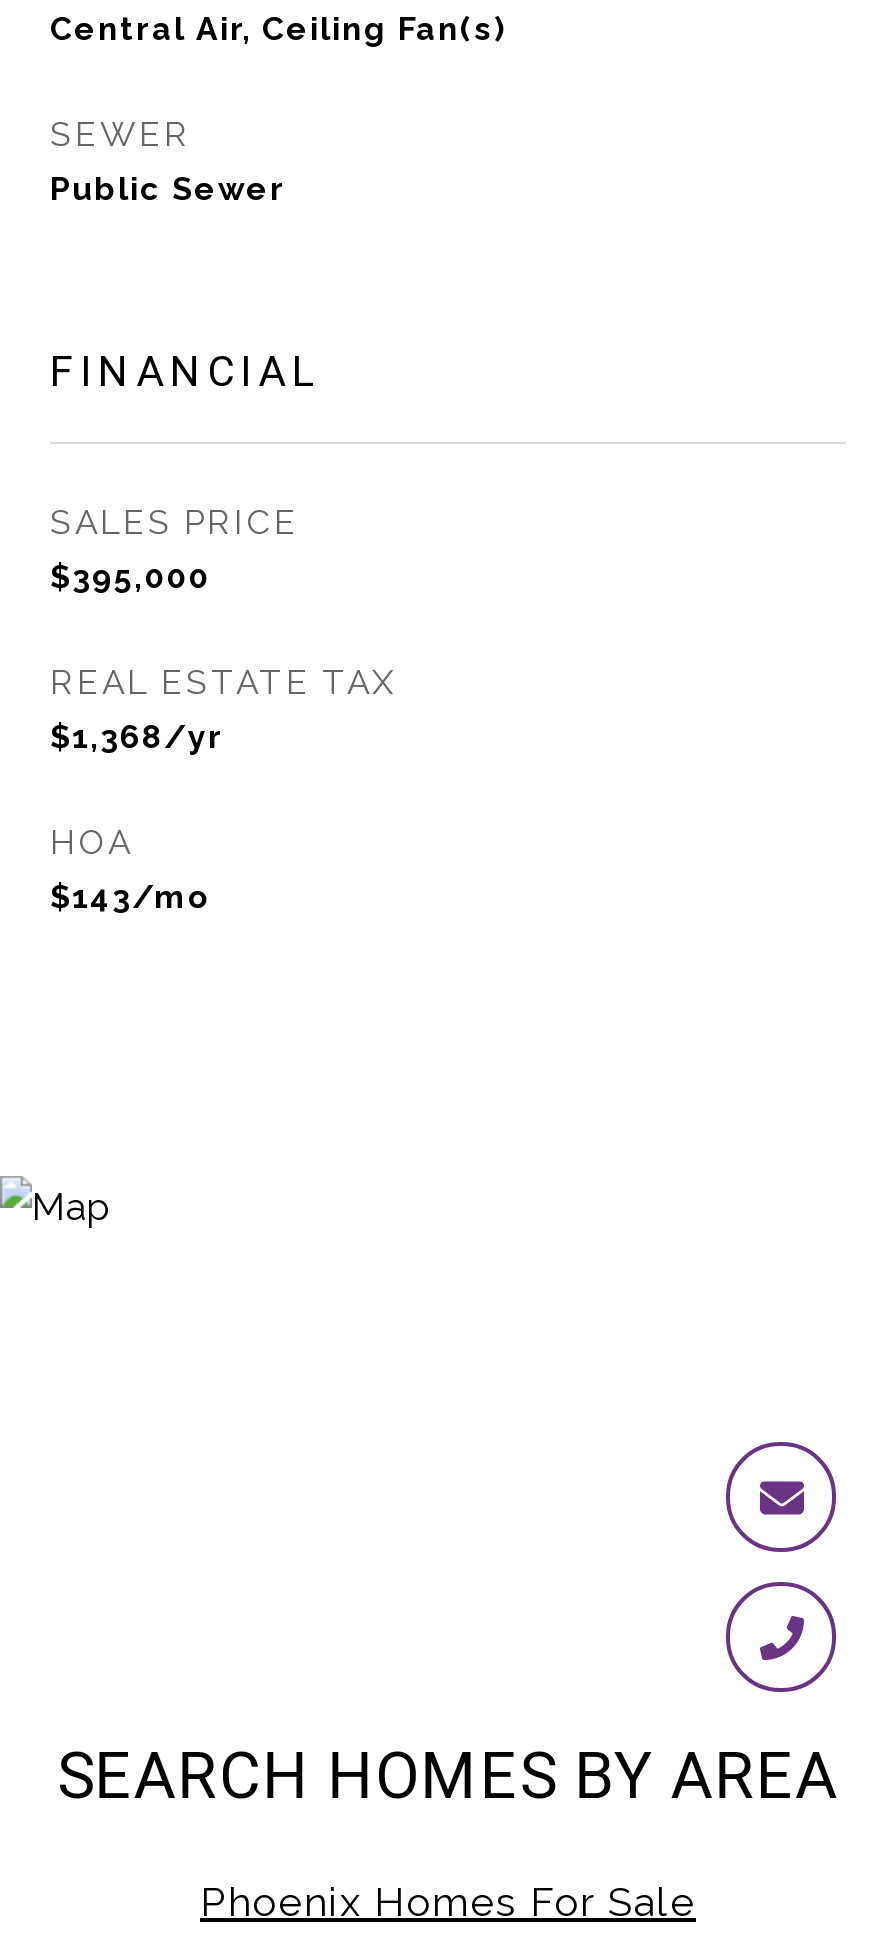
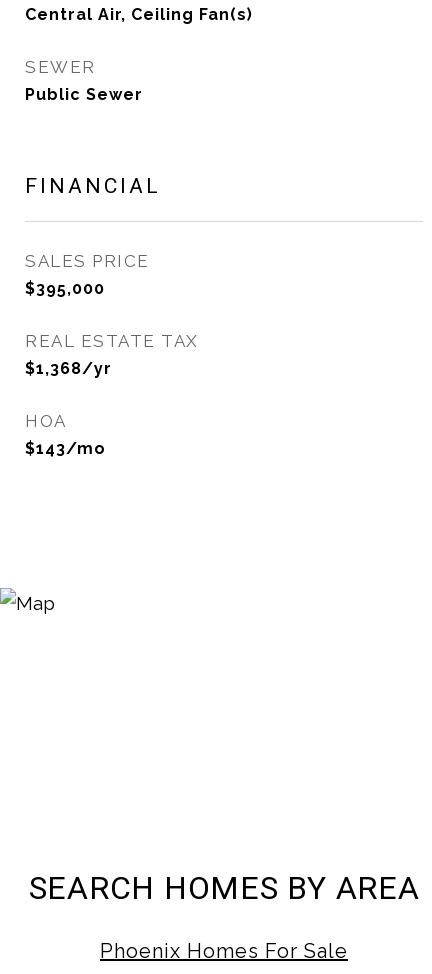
[724,1440,838,1554] [image] -> none
[724,1580,838,1694] [image] -> none

